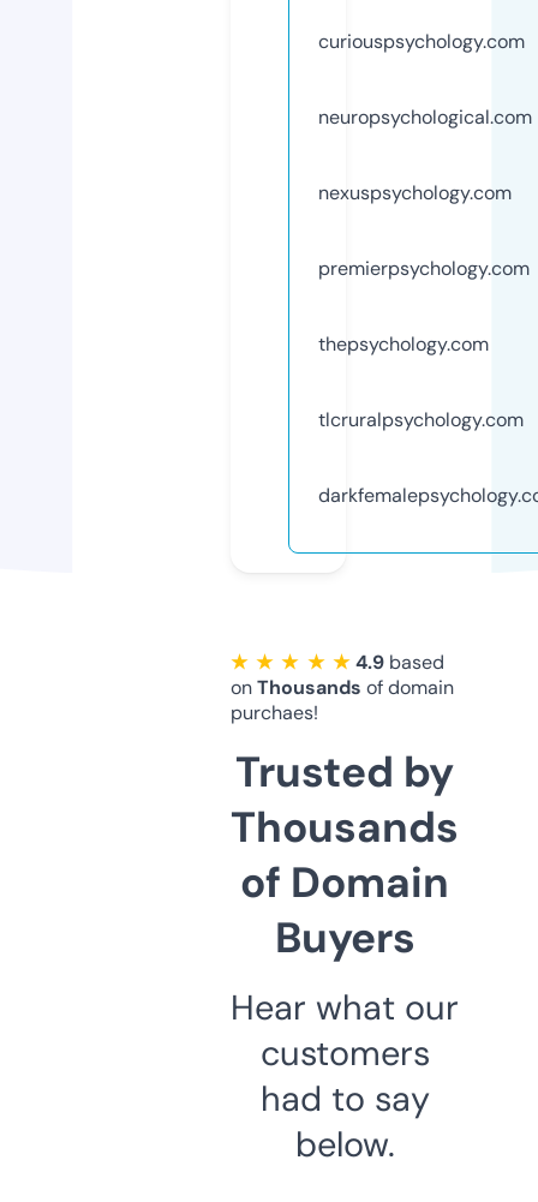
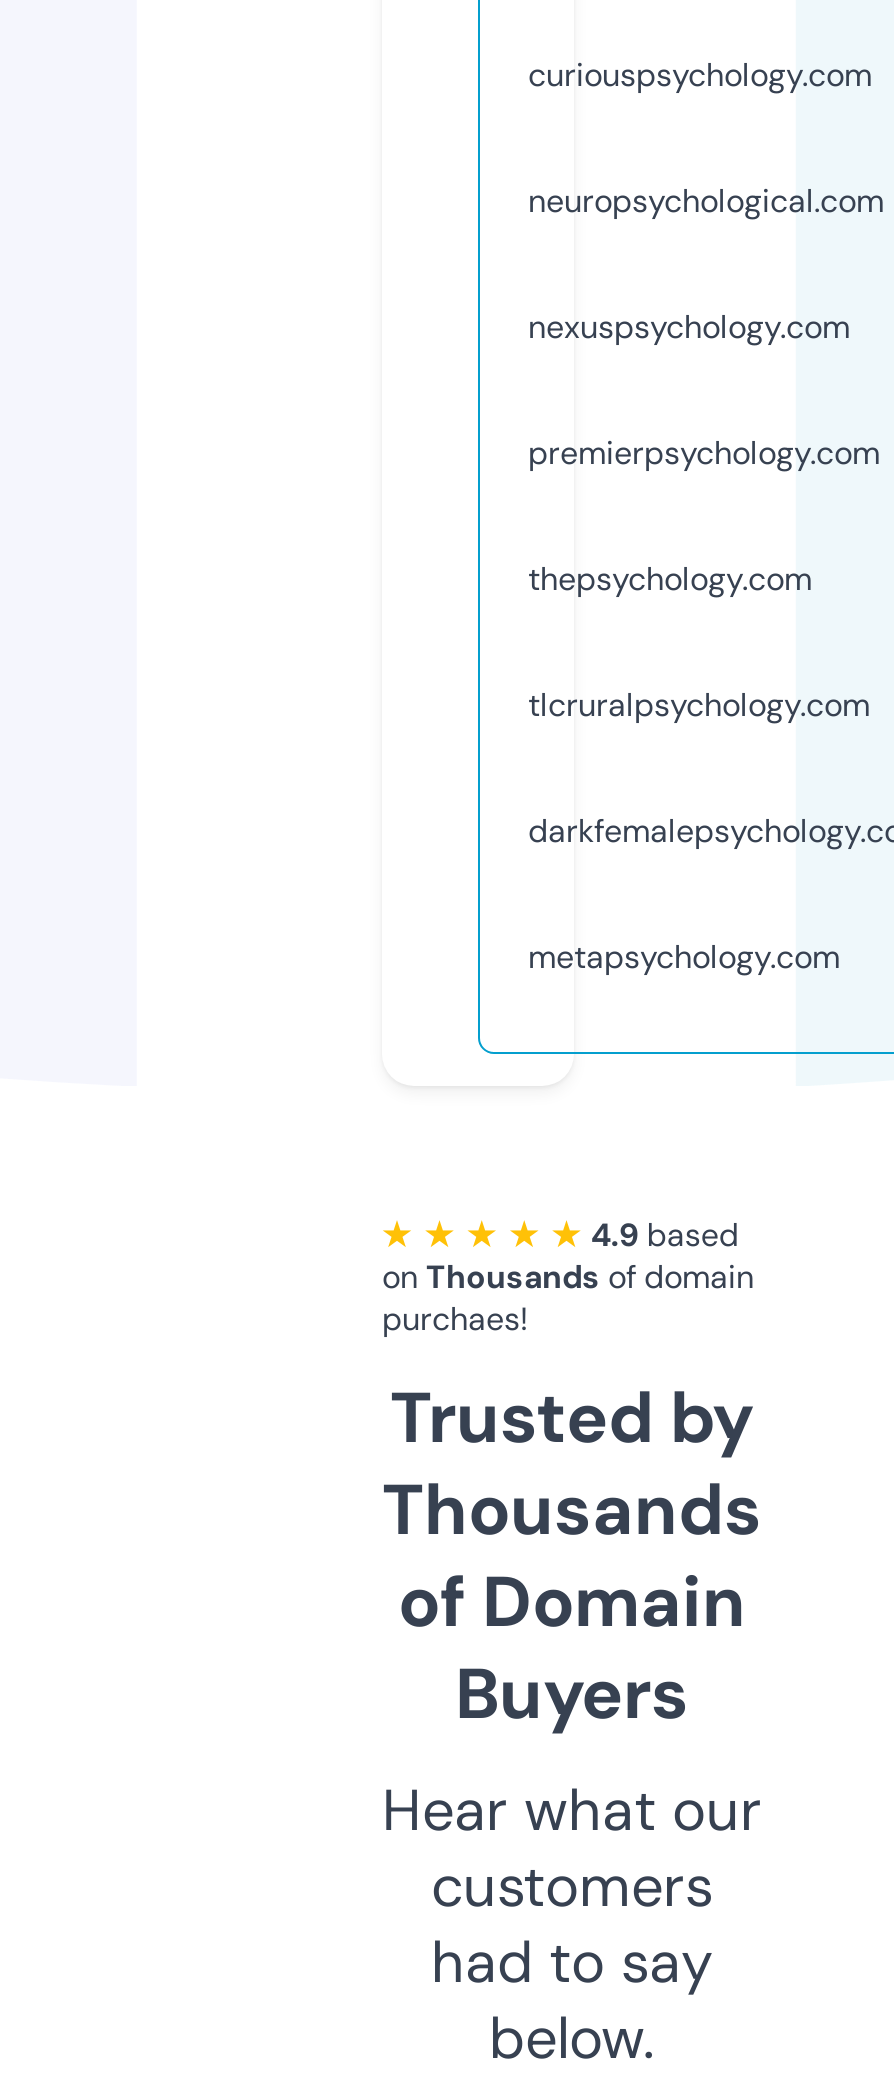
none -> [528,936,840,978] metapsychology.com

